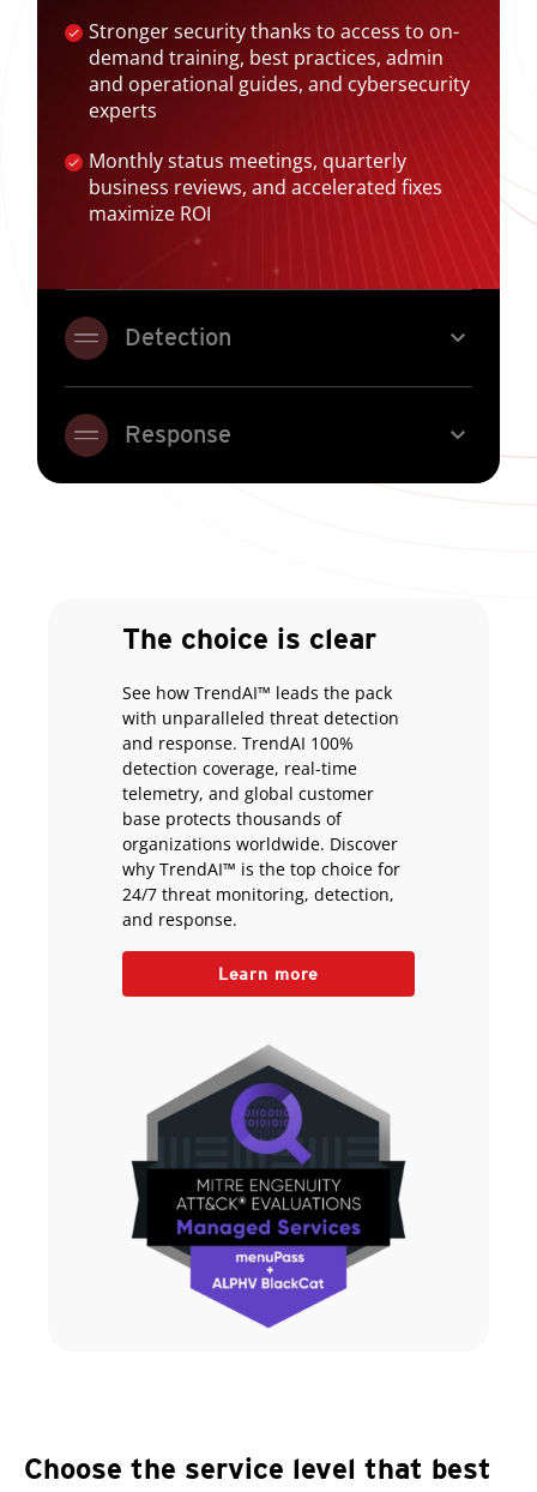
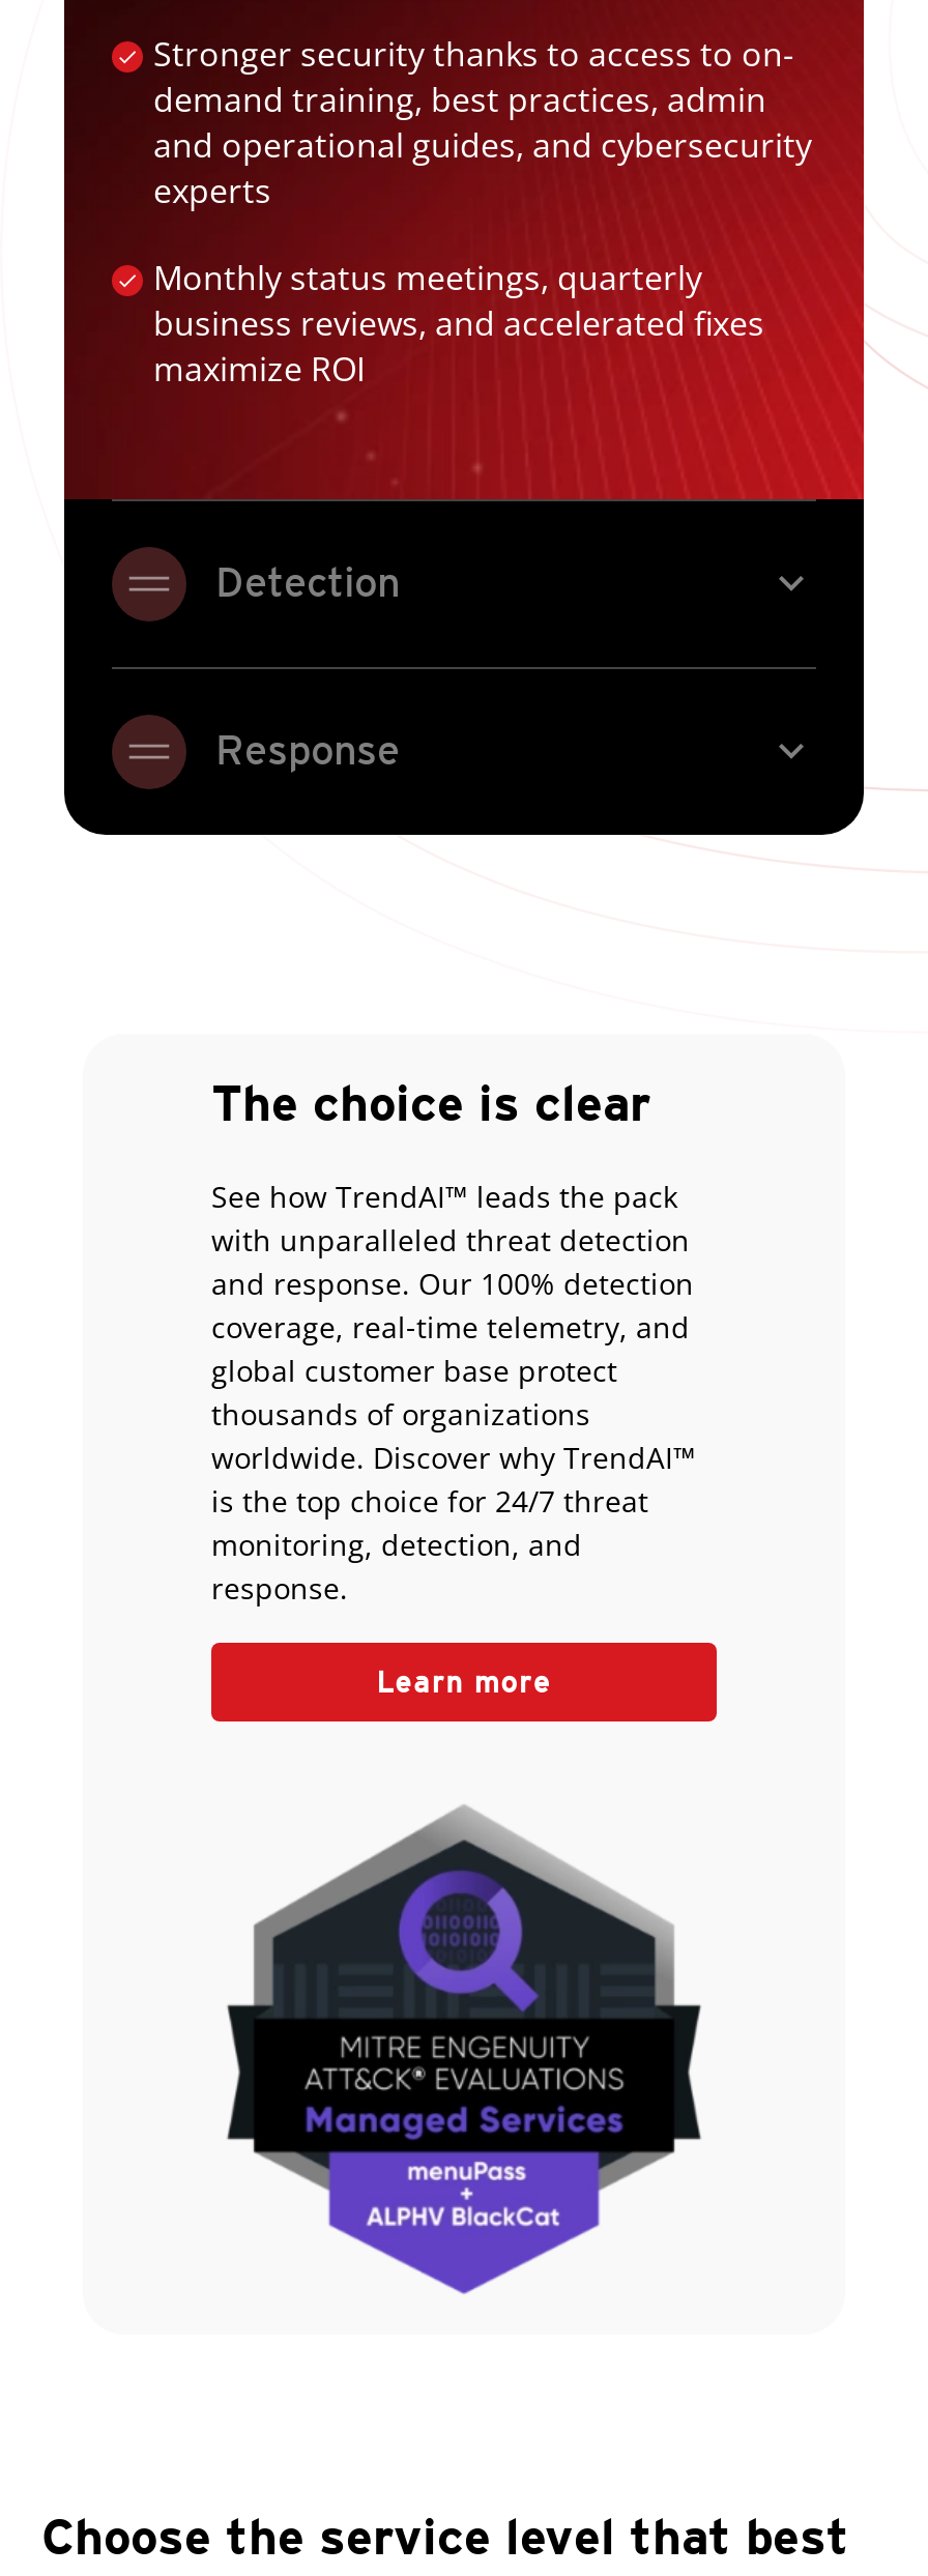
[122,732,400,931] and response. TrendAI 100% | detection coverage, real-time | telemetry, and global customer | base protects thousands of | organizations worldwide. Discover | why TrendAI™ is the top choice for | 24/7 threat monitoring, detection, | and response. -> [211,1264,696,1608] and response. Our 100% detection | coverage, real-time telemetry, and | global customer base protect | thousands of organizations | worldwide. Discover why TrendAI™ | is the top choice for 24/7 threat | monitoring, detection, and | response.

